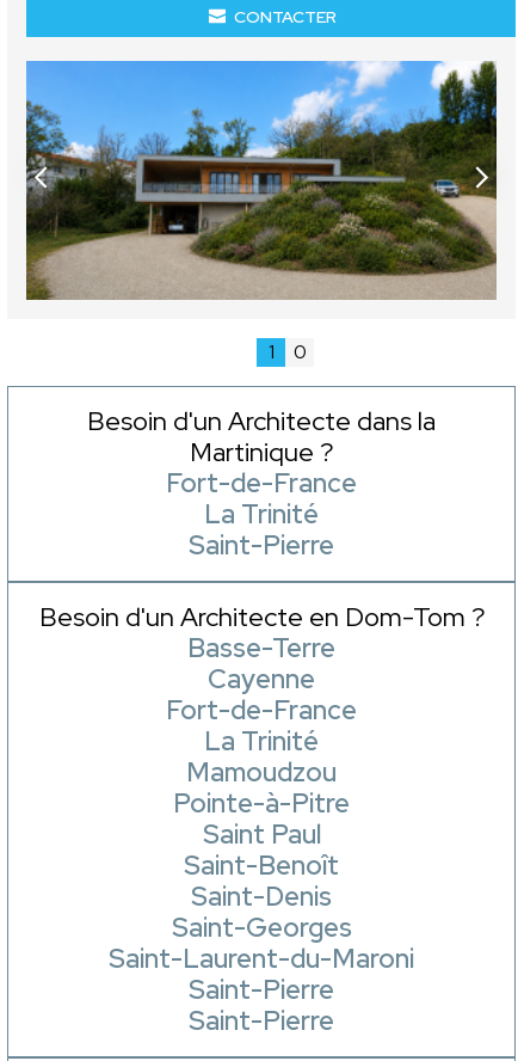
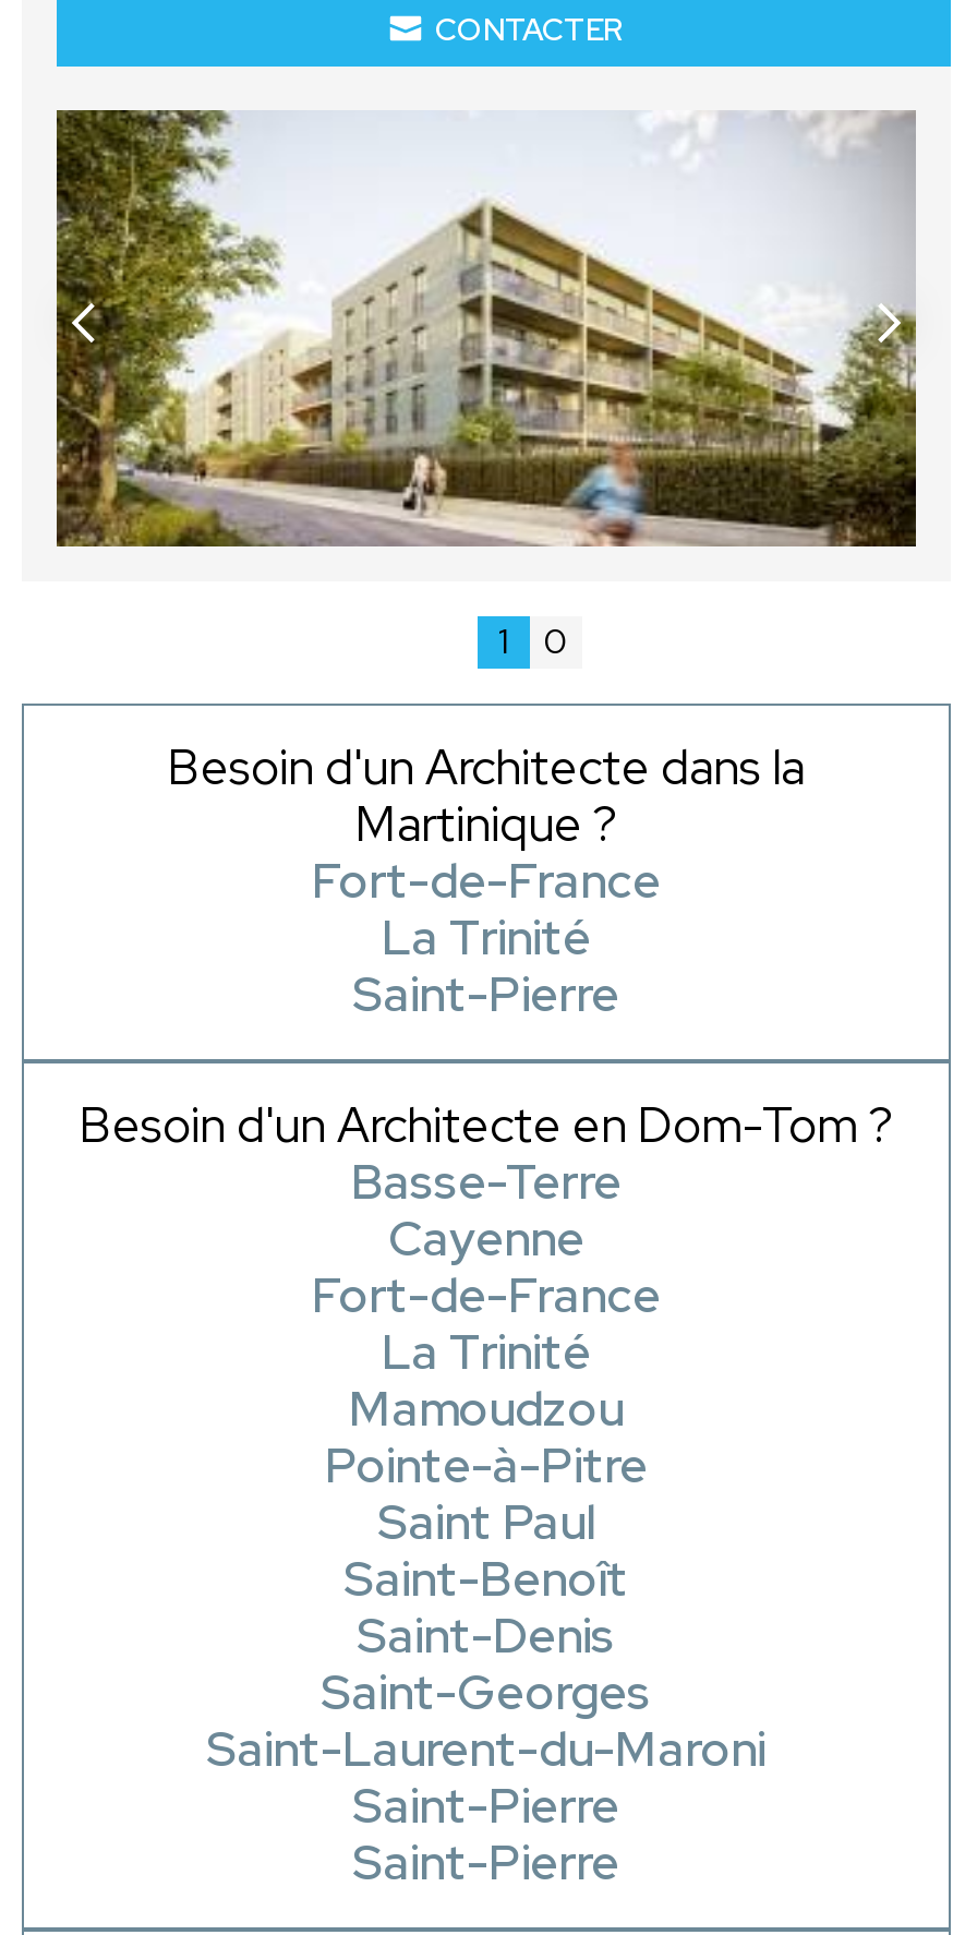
[25,60,498,300] [image] -> [55,108,916,546] [image]

